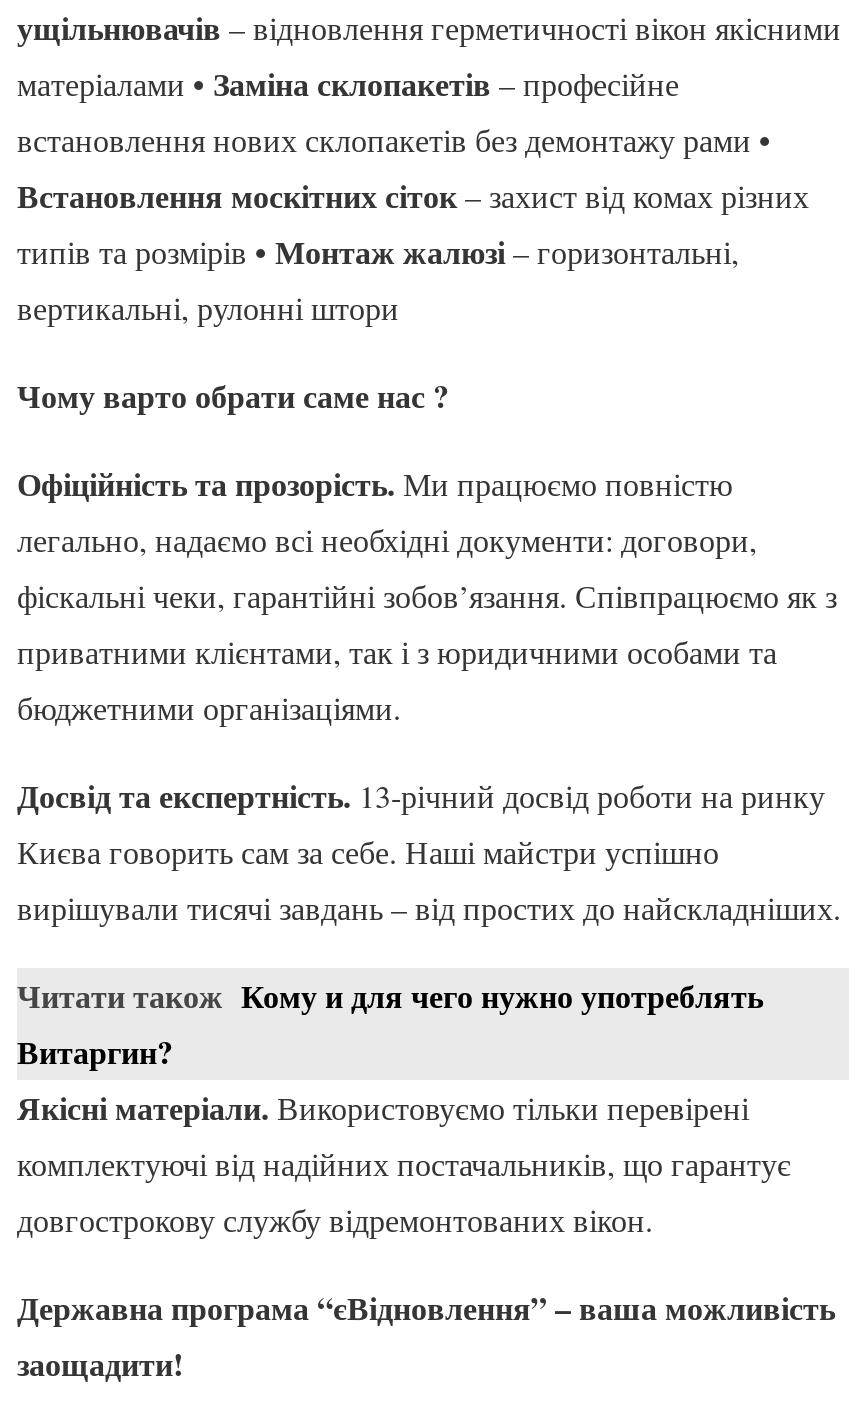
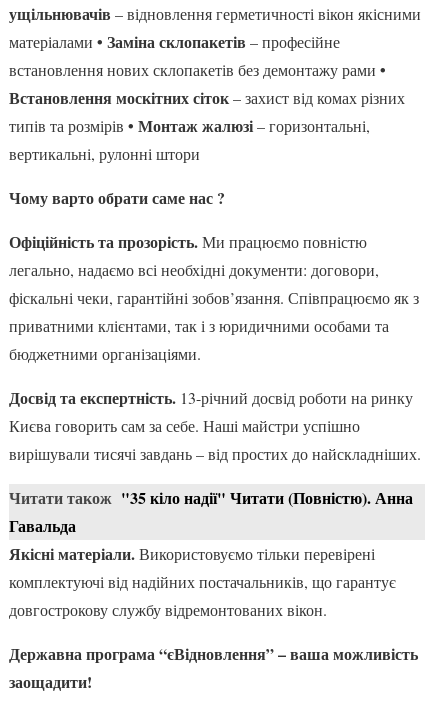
[17,973,763,1075] Читати також Кому и для чего нужно употреблять | Витаргин? -> [9,486,413,537] Читати також "35 кіло надії" Читати (Повністю). Анна | Гавальда

